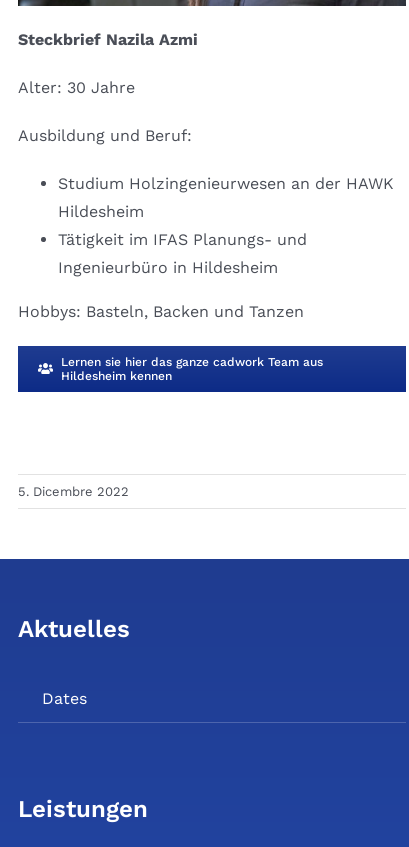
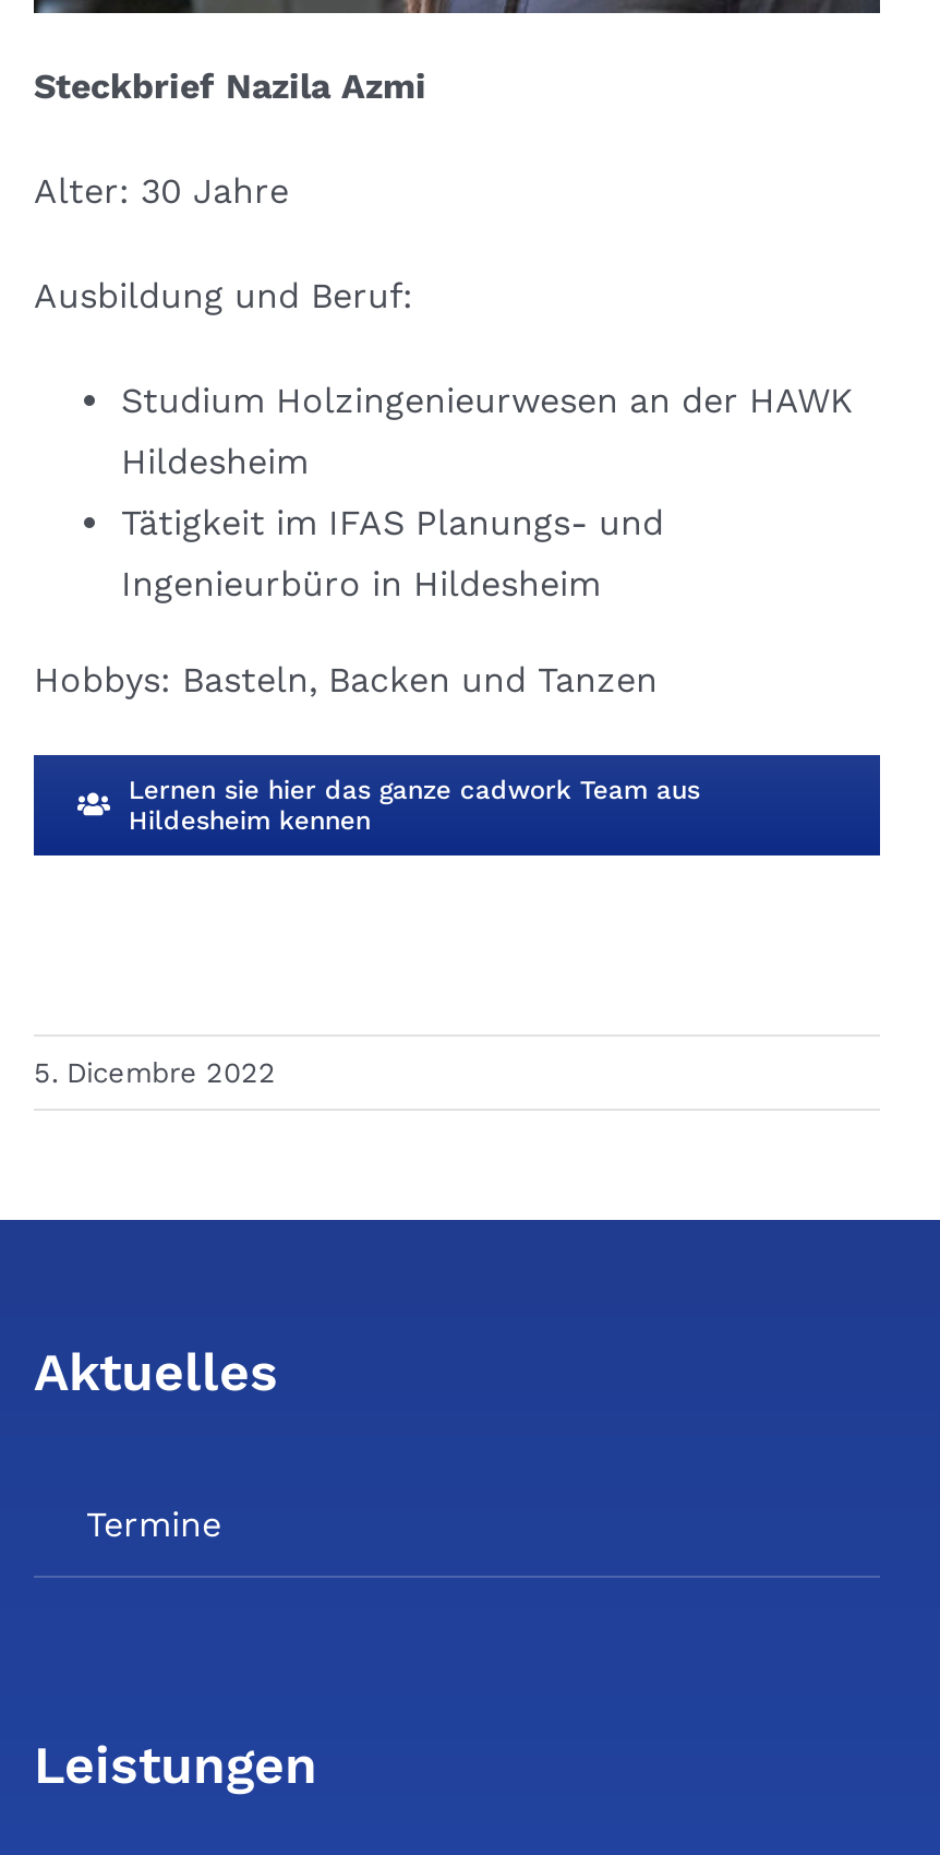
[42,689,87,708] Dates -> [86,1505,221,1546] Termine

